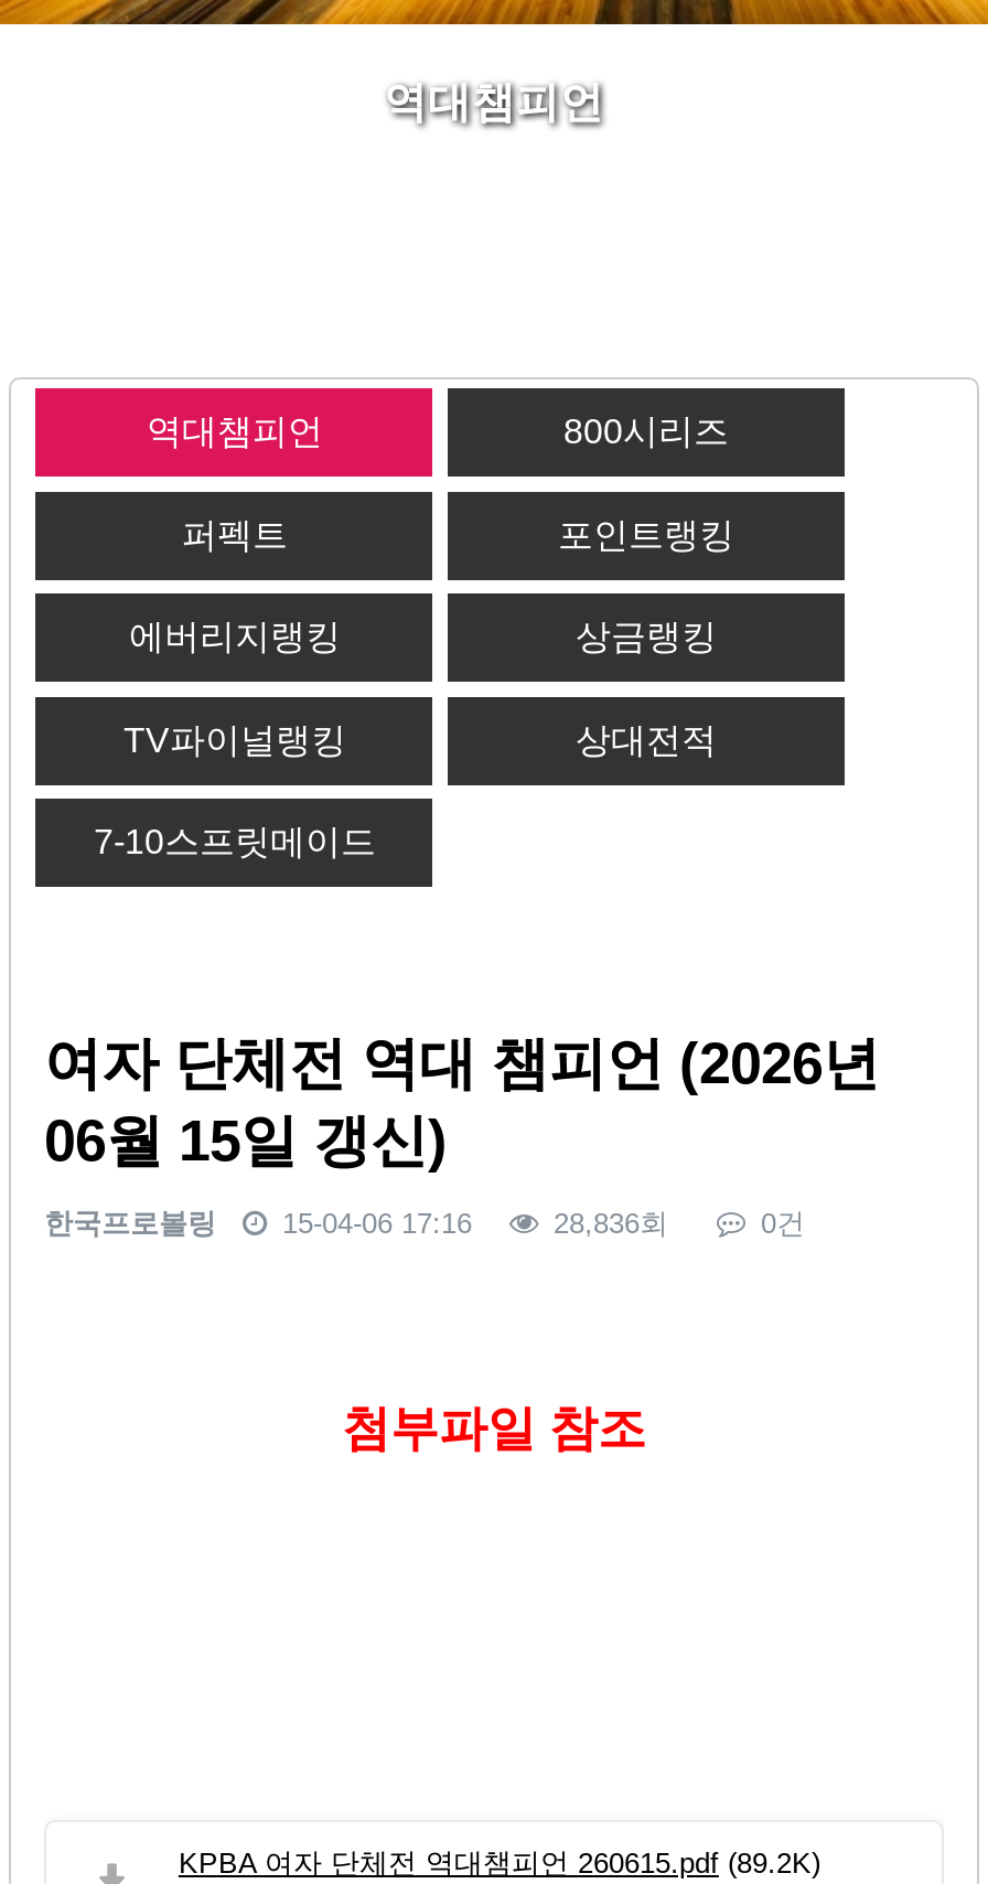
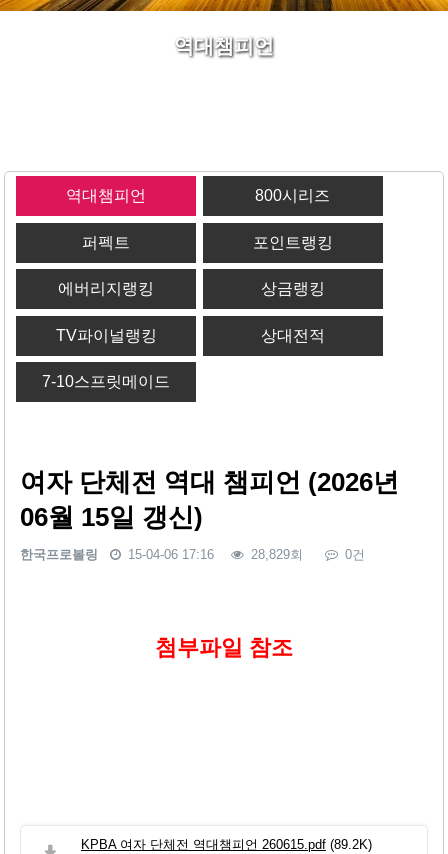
[44,1206,668,1239] 한국프로볼링 15-04-06 17:16 28,836회 -> [20,547,303,562] 한국프로볼링 15-04-06 17:16 28,829회

